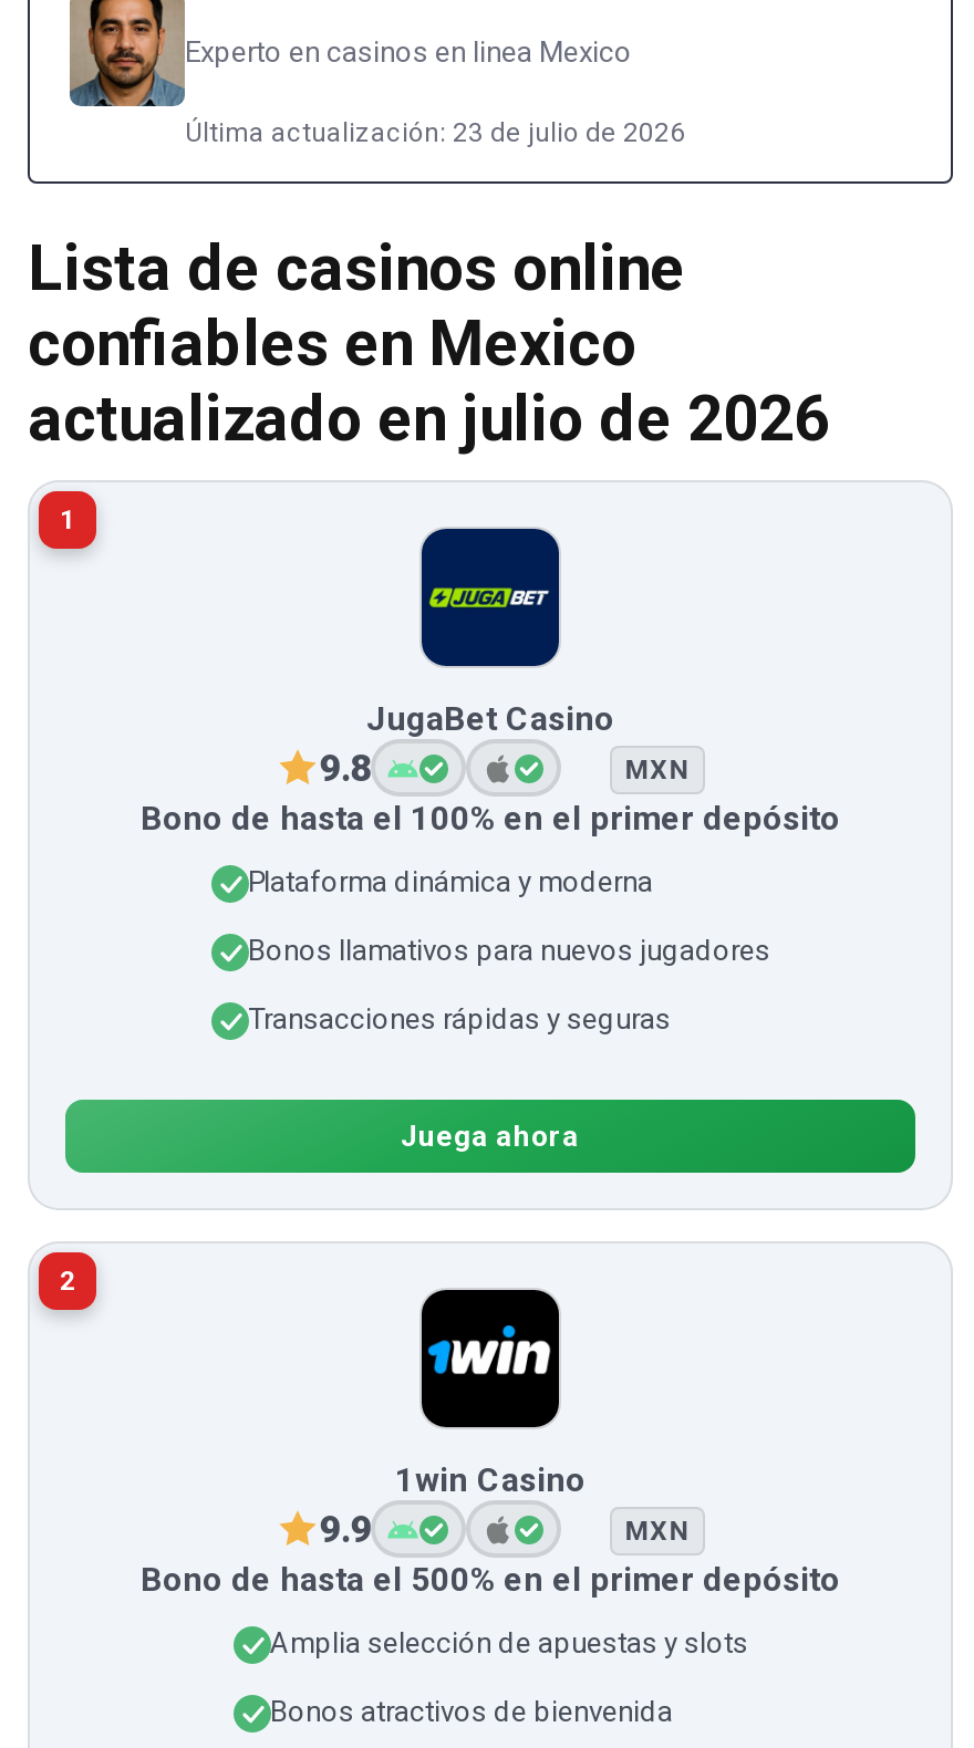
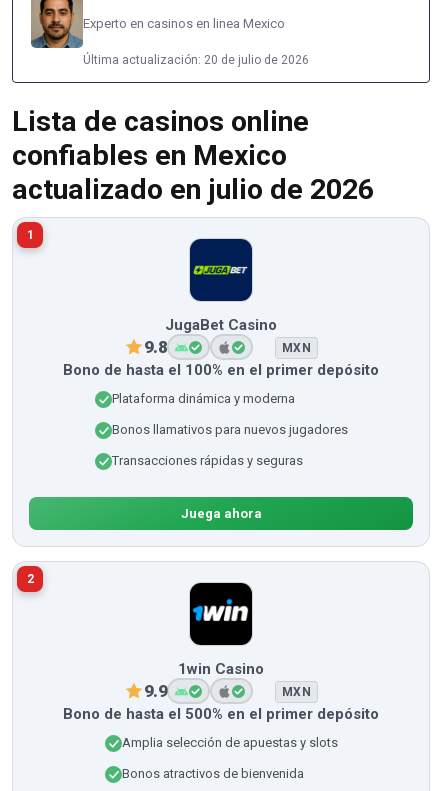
[185,117,685,148] Última actualización: 23 de julio de 2026 -> [83,53,309,67] Última actualización: 20 de julio de 2026

